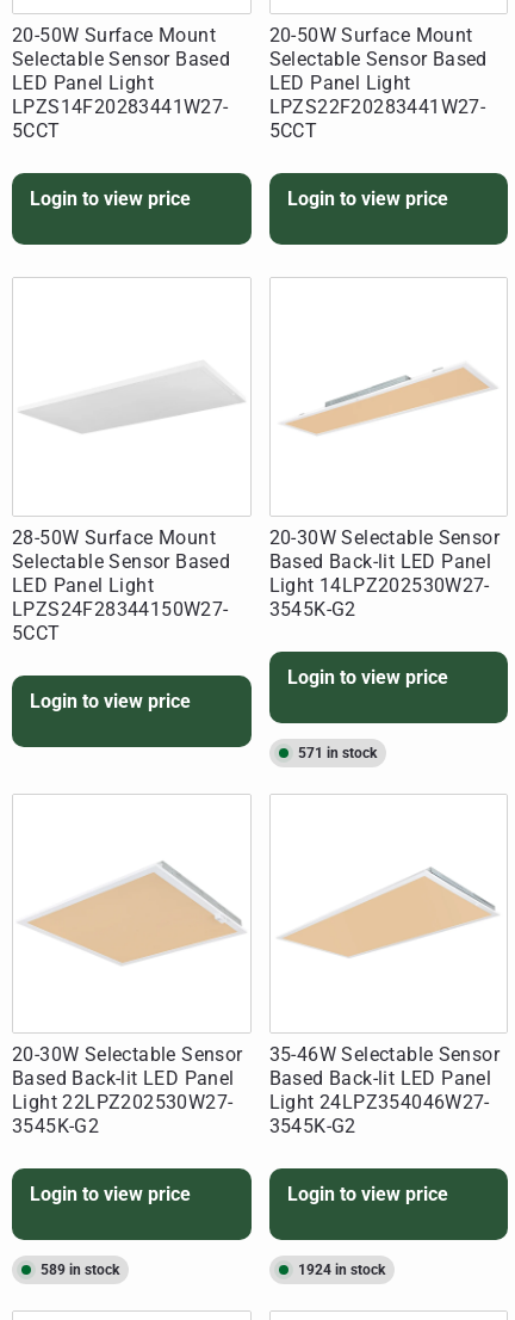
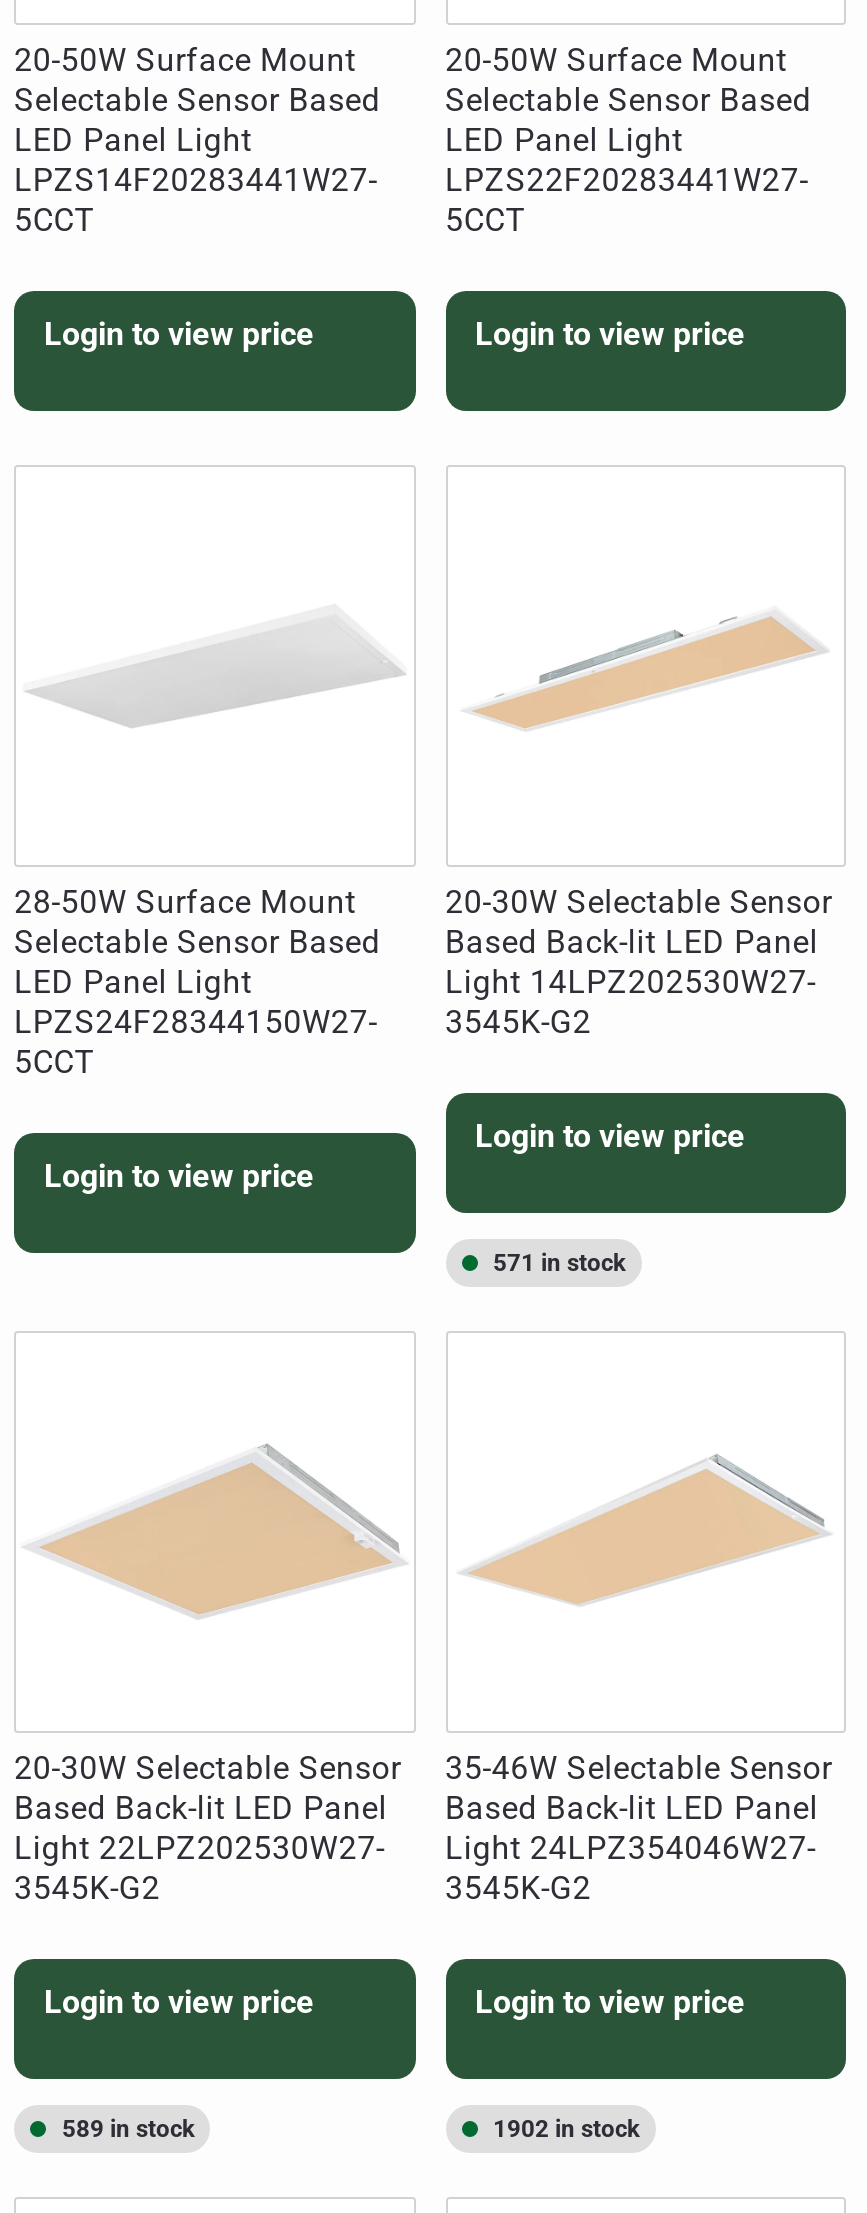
[297,1261,384,1278] 1924 in stock -> [493,2114,639,2142] 1902 in stock

